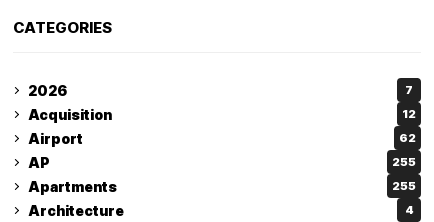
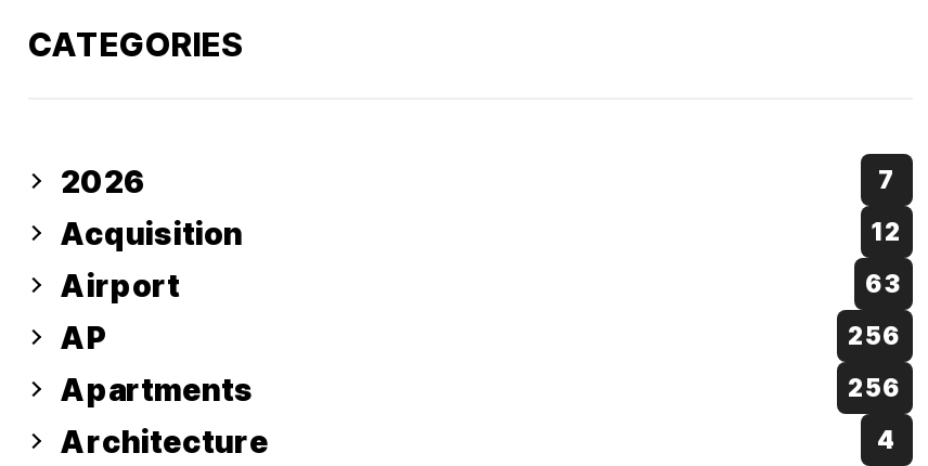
[399,131,416,145] 62 -> [865,269,902,299] 63
[392,155,416,169] 255 -> [848,321,902,351] 256
[392,179,416,193] 255 -> [848,373,902,403] 256

